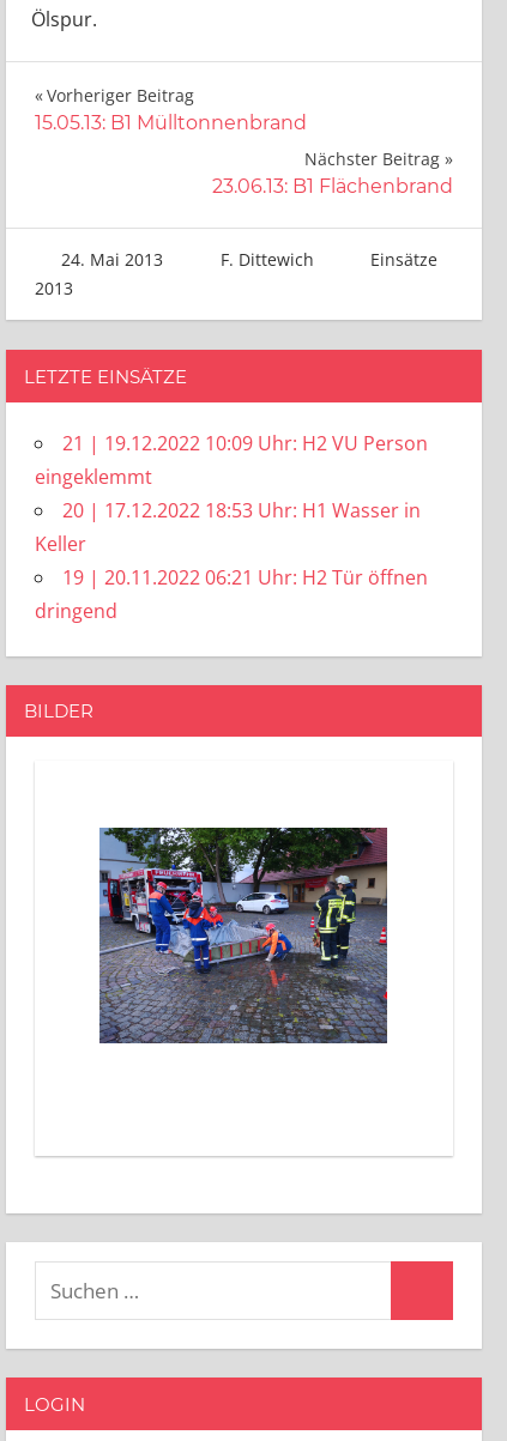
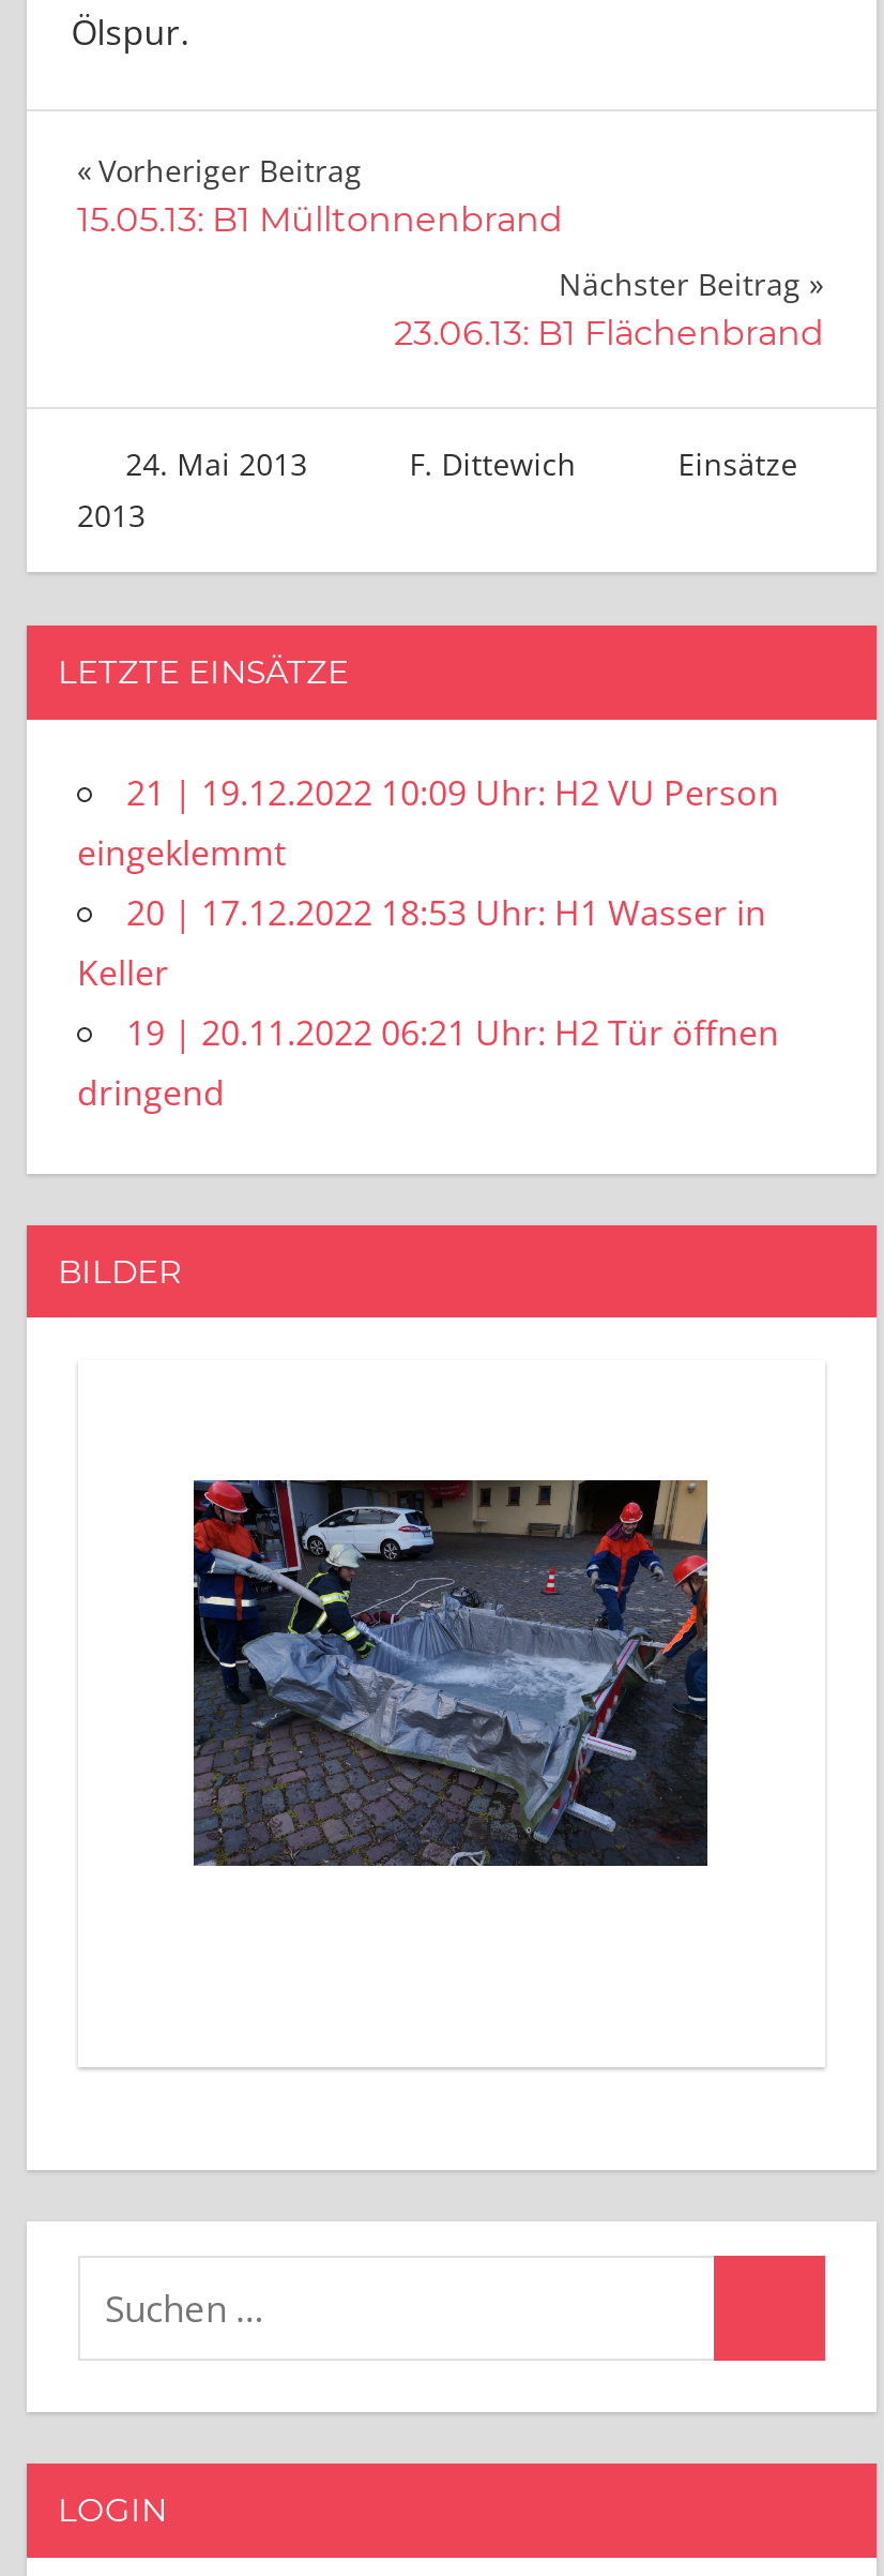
[98,827,388,1043] [image] -> [192,1478,710,1866] [image]

